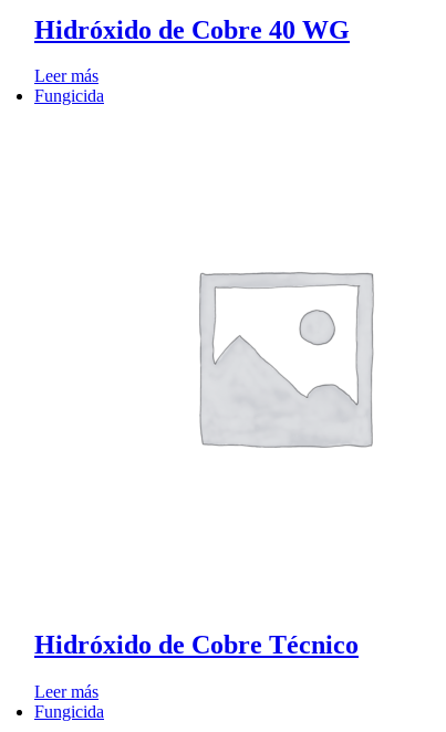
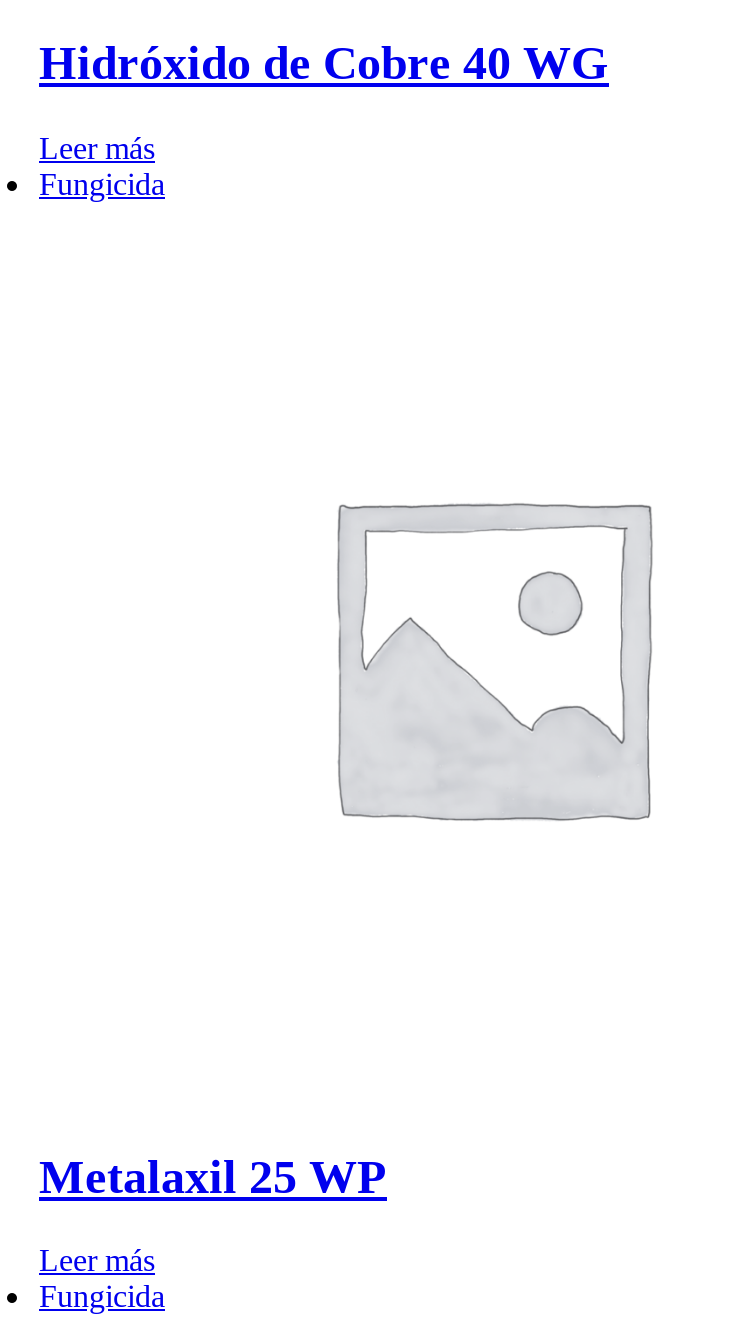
[34,631,359,659] Hidróxido de Cobre Técnico -> [39,1150,387,1202] Metalaxil 25 WP

